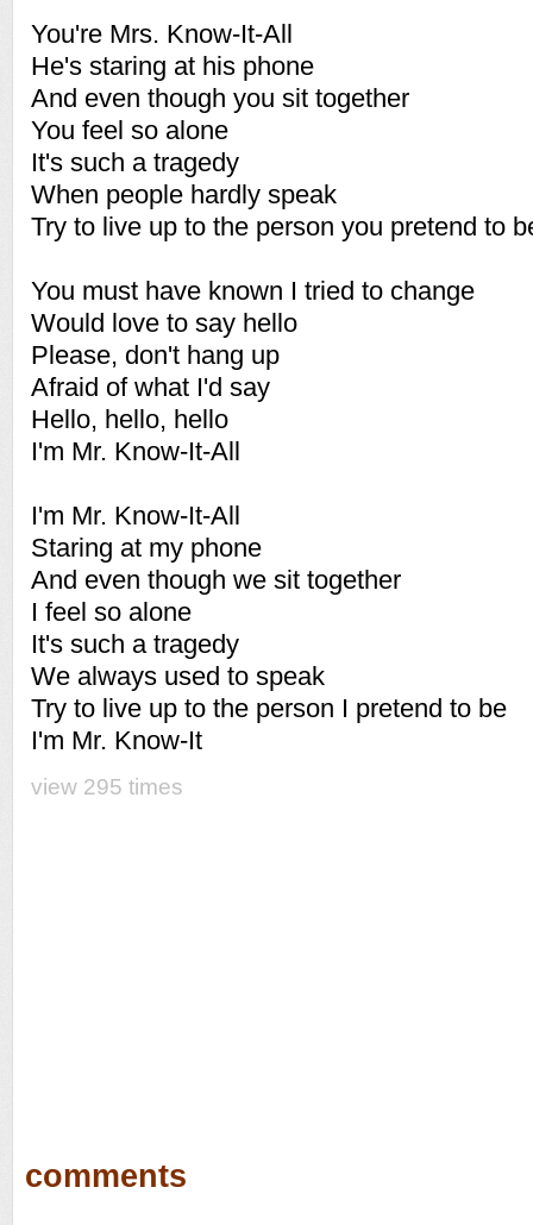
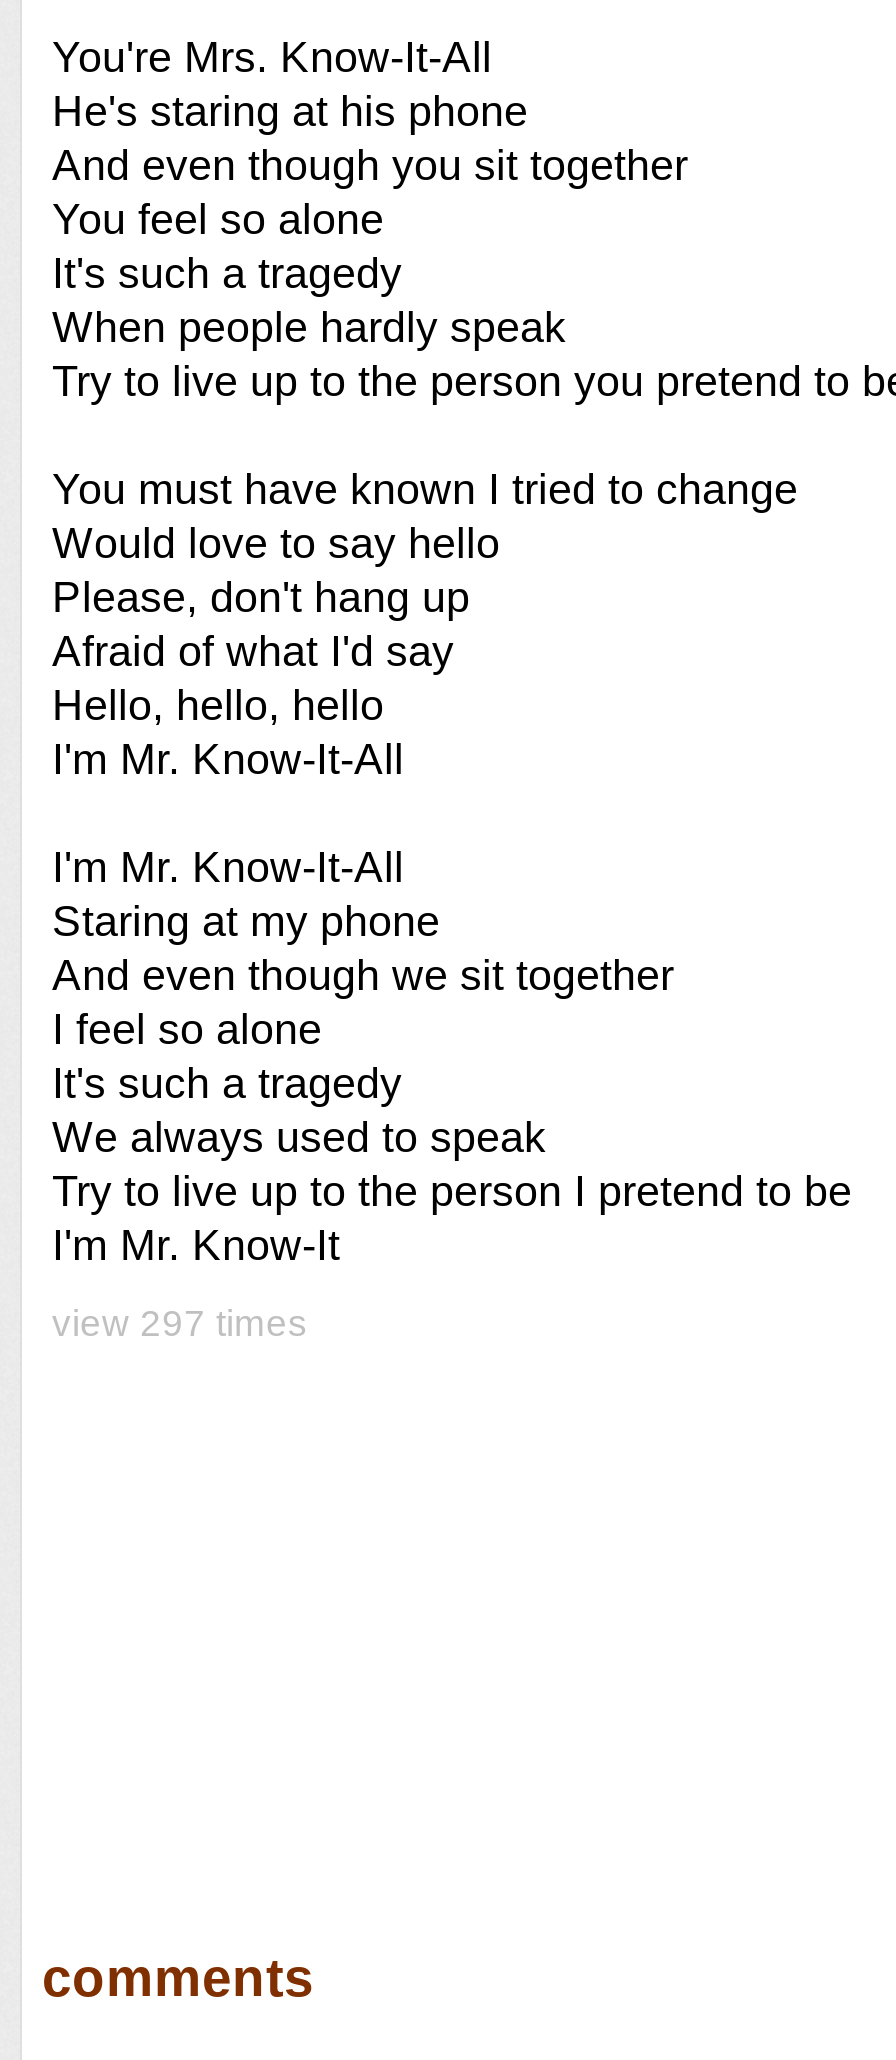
[31,774,183,799] view 295 times -> [52,1302,308,1344] view 297 times

